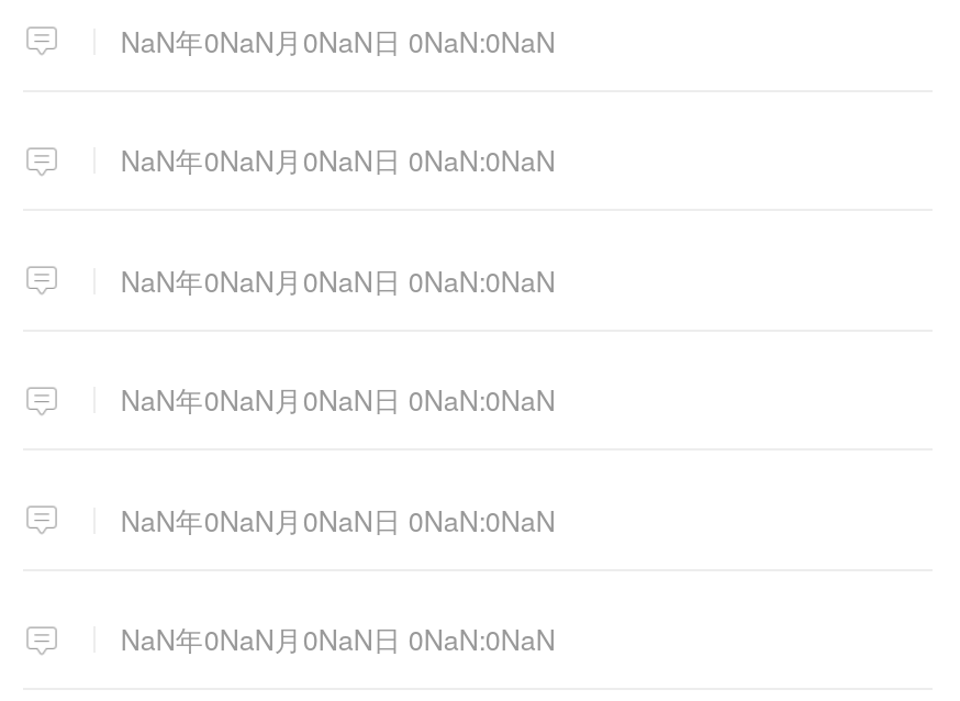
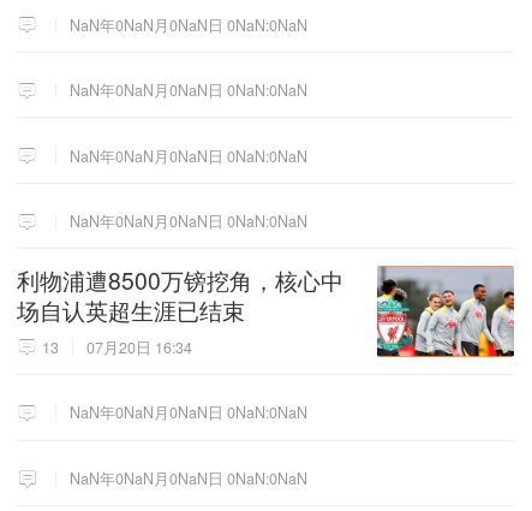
none -> [17,263,515,358] [image] | 利物浦遭8500万镑挖角，核心中 | 场自认英超生涯已结束 | 13 | 07月20日 16:34

